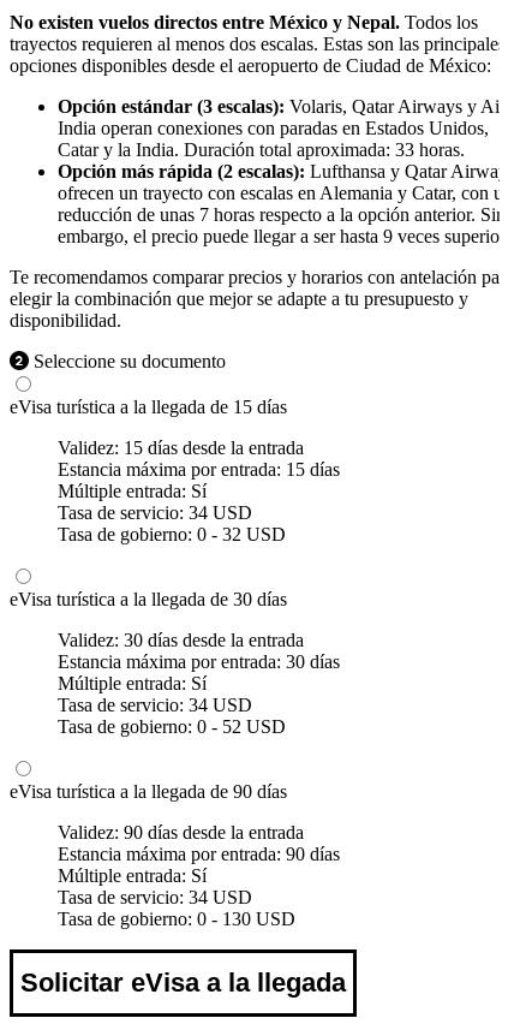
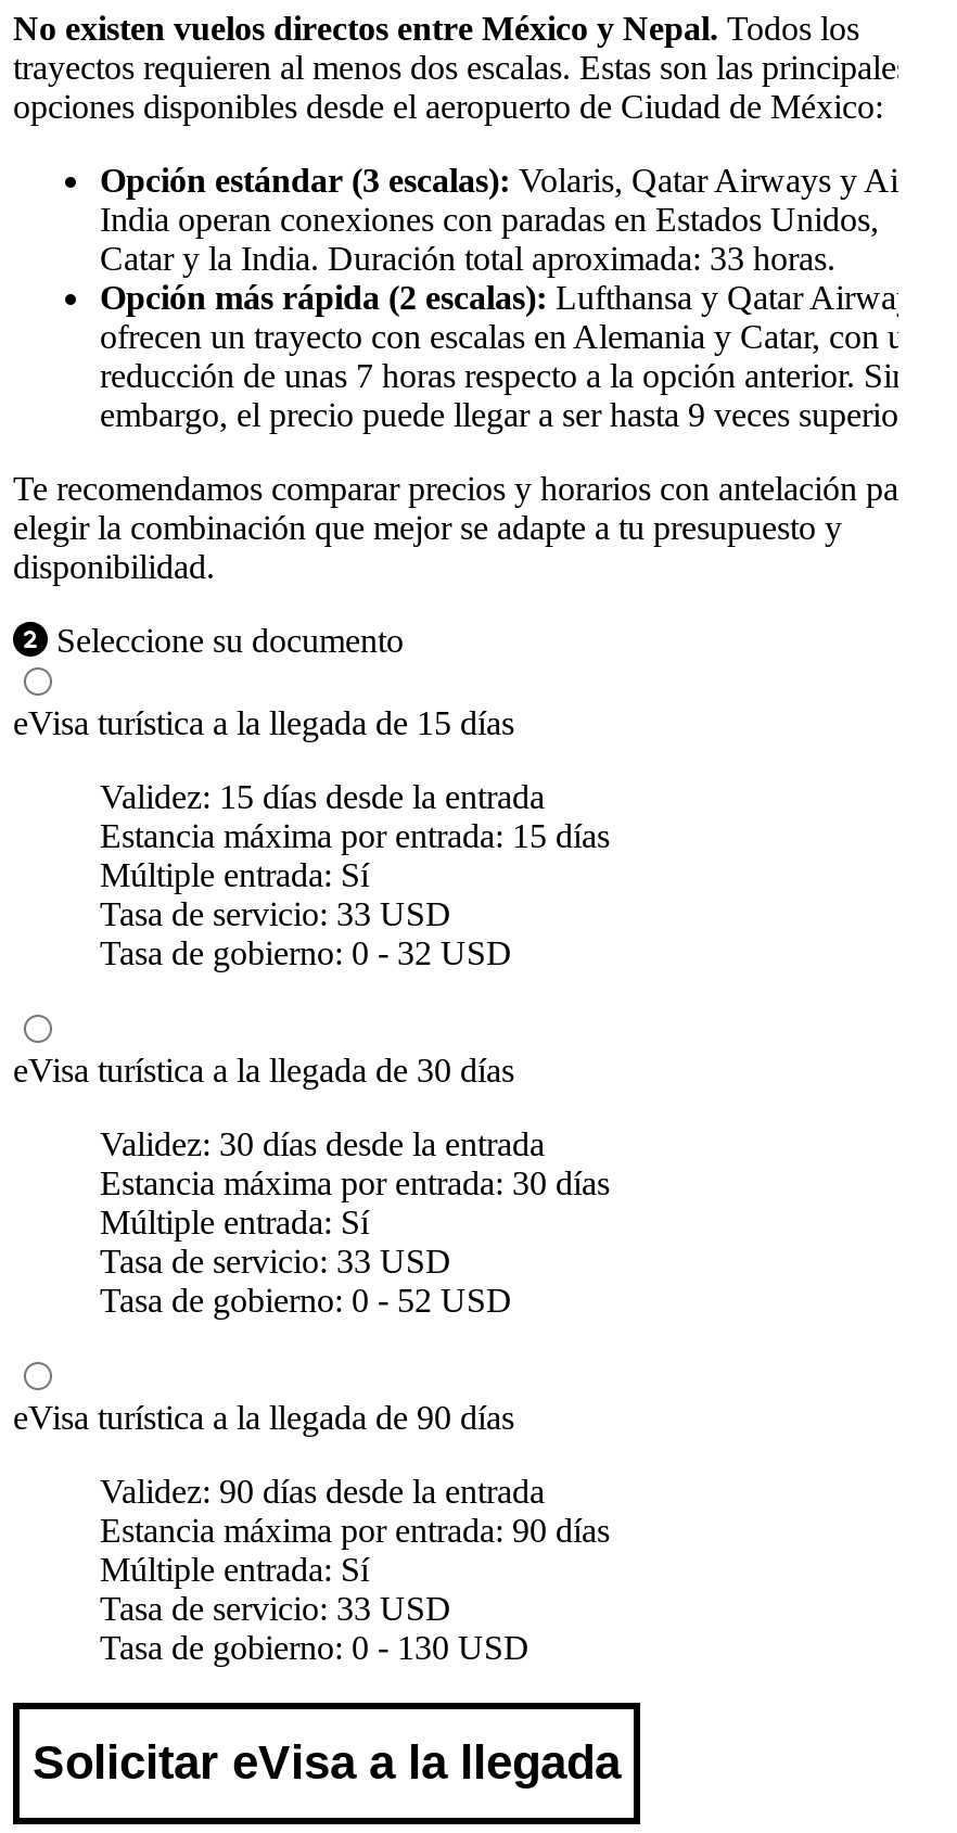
[58,503,252,523] Tasa de servicio: 34 USD -> [100,896,451,932] Tasa de servicio: 33 USD
[58,695,252,715] Tasa de servicio: 34 USD -> [100,1243,451,1280] Tasa de servicio: 33 USD
[58,887,252,908] Tasa de servicio: 34 USD -> [100,1590,451,1627] Tasa de servicio: 33 USD

